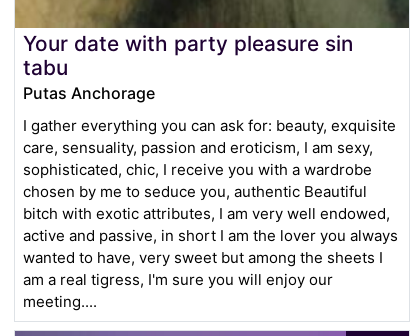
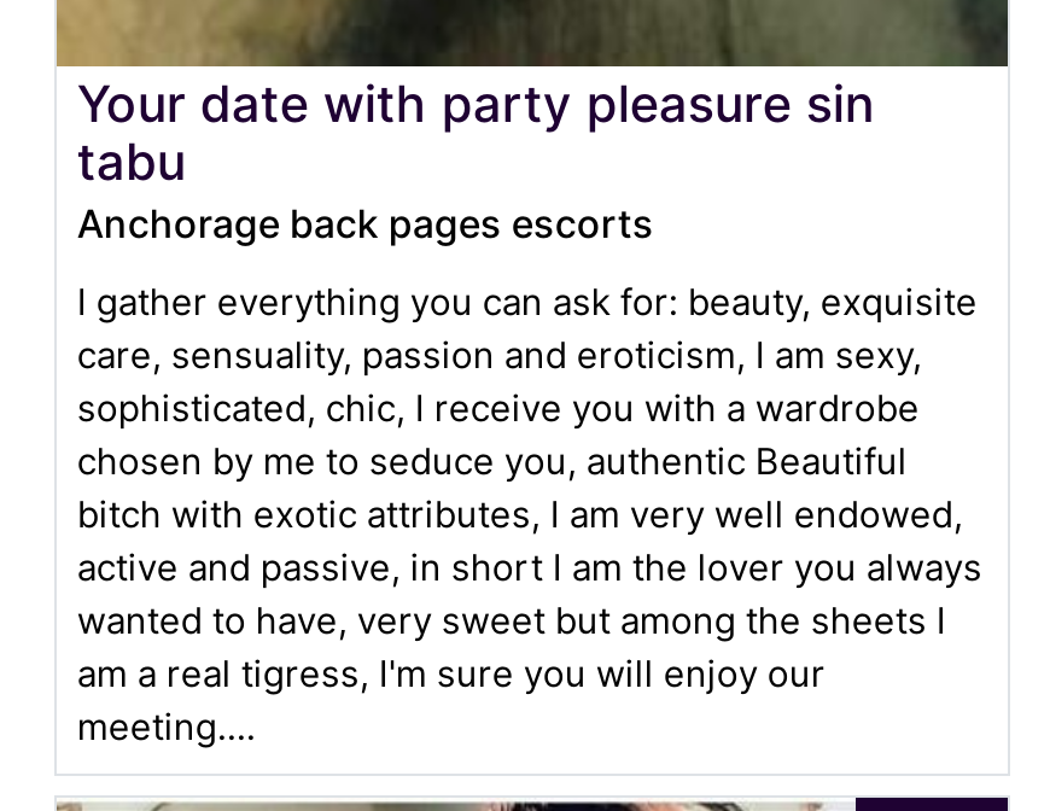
[23,82,155,102] Putas Anchorage -> [77,199,654,247] Anchorage back pages escorts

